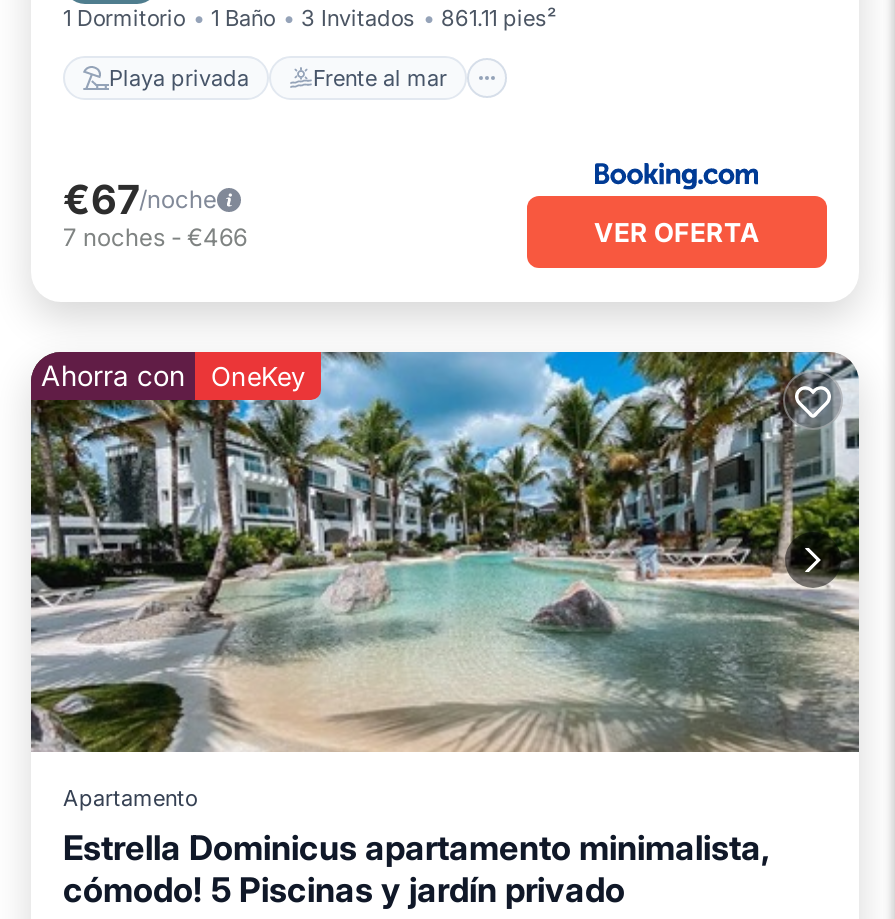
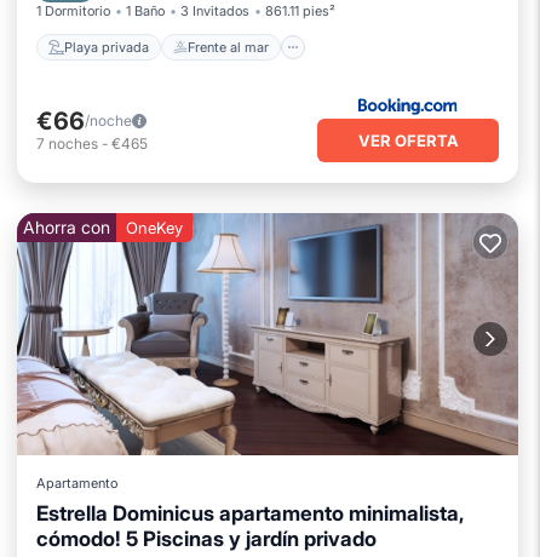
[63,175,217,223] €67/noche -> [36,106,132,135] €66/noche
[63,221,247,251] 7 noches - €466 -> [36,134,148,152] 7 noches - €465
[29,350,859,754] [image] -> [17,212,518,456] [image]

